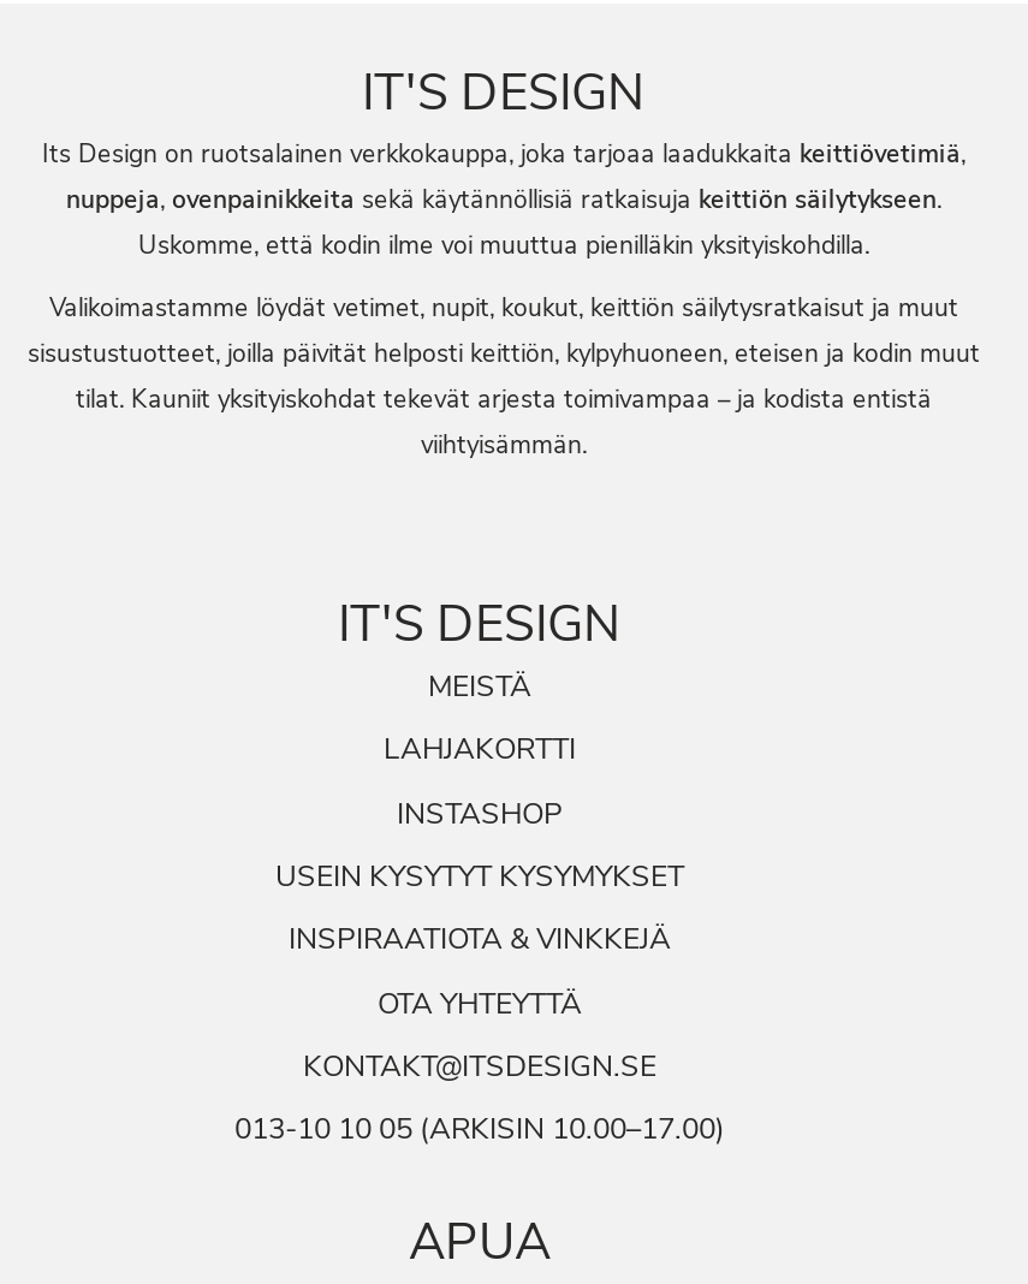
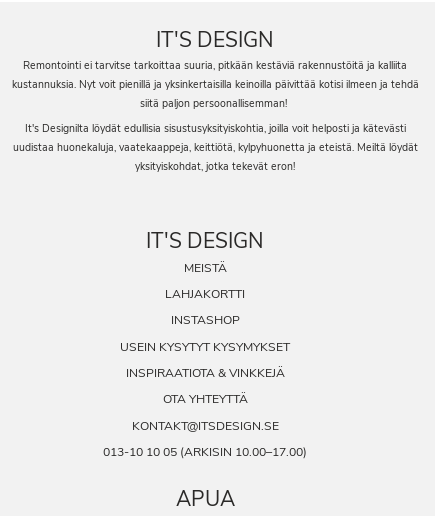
[42,137,961,264] Its Design on ruotsalainen verkkokauppa, joka tarjoaa laadukkaita keittiövetimiä | nuppeja, ovenpainikkeita sekä käytännöllisiä ratkaisuja keittiön säilytykseen | Uskomme, että kodin ilme voi muuttua pienilläkin yksityiskohdilla. -> [11,58,418,111] Remontointi ei tarvitse tarkoittaa suuria, pitkään kestäviä rakennustöitä ja kalliita | kustannuksia. Nyt voit pienillä ja yksinkertaisilla keinoilla päivittää kotisi ilmeen ja tehdä | siitä paljon persoonallisemman!
[28,289,980,462] Valikoimastamme löydät vetimet, nupit, koukut, keittiön säilytysratkaisut ja muut | sisustustuotteet, joilla päivität helposti keittiön, kylpyhuoneen, eteisen ja kodin muut | tilat. Kauniit yksityiskohdat tekevät arjesta toimivampaa – ja kodista entistä | viihtyisämmän. -> [12,121,417,174] It's Designilta löydät edullisia sisustusyksityiskohtia, joilla voit helposti ja kätevästi | uudistaa huonekaluja, vaatekaappeja, keittiötä, kylpyhuonetta ja eteistä. Meiltä löydät | yksityiskohdat, jotka tekevät eron!

